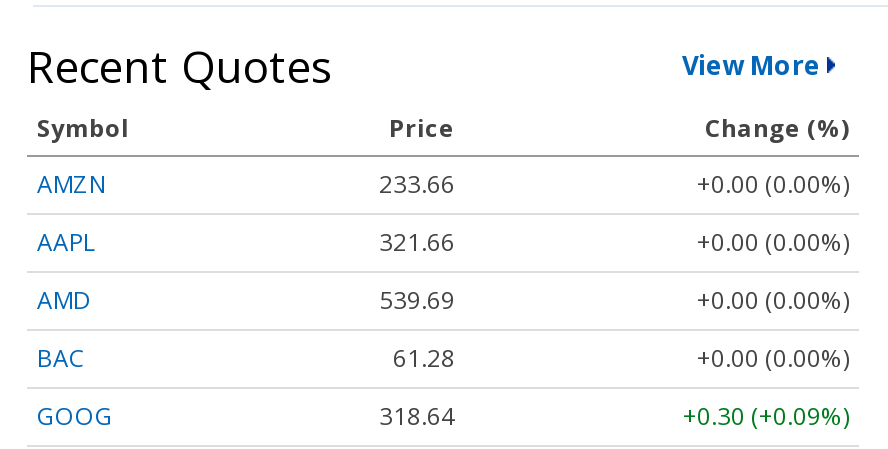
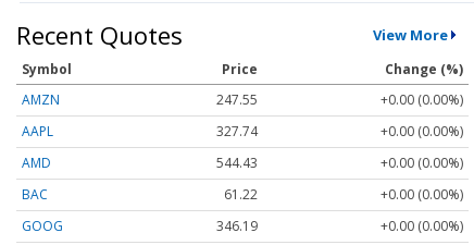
[379,167,455,201] 233.66 -> [216,91,258,109] 247.55
[379,225,455,259] 321.66 -> [216,122,258,141] 327.74
[379,283,455,317] 539.69 -> [216,154,258,172] 544.43
[393,341,455,375] 61.28 -> [224,185,258,204] 61.22
[379,399,455,433] 318.64 -> [216,217,258,235] 346.19
[683,399,849,433] +0.30 (+0.09%) -> [381,217,463,235] +0.00 (0.00%)

